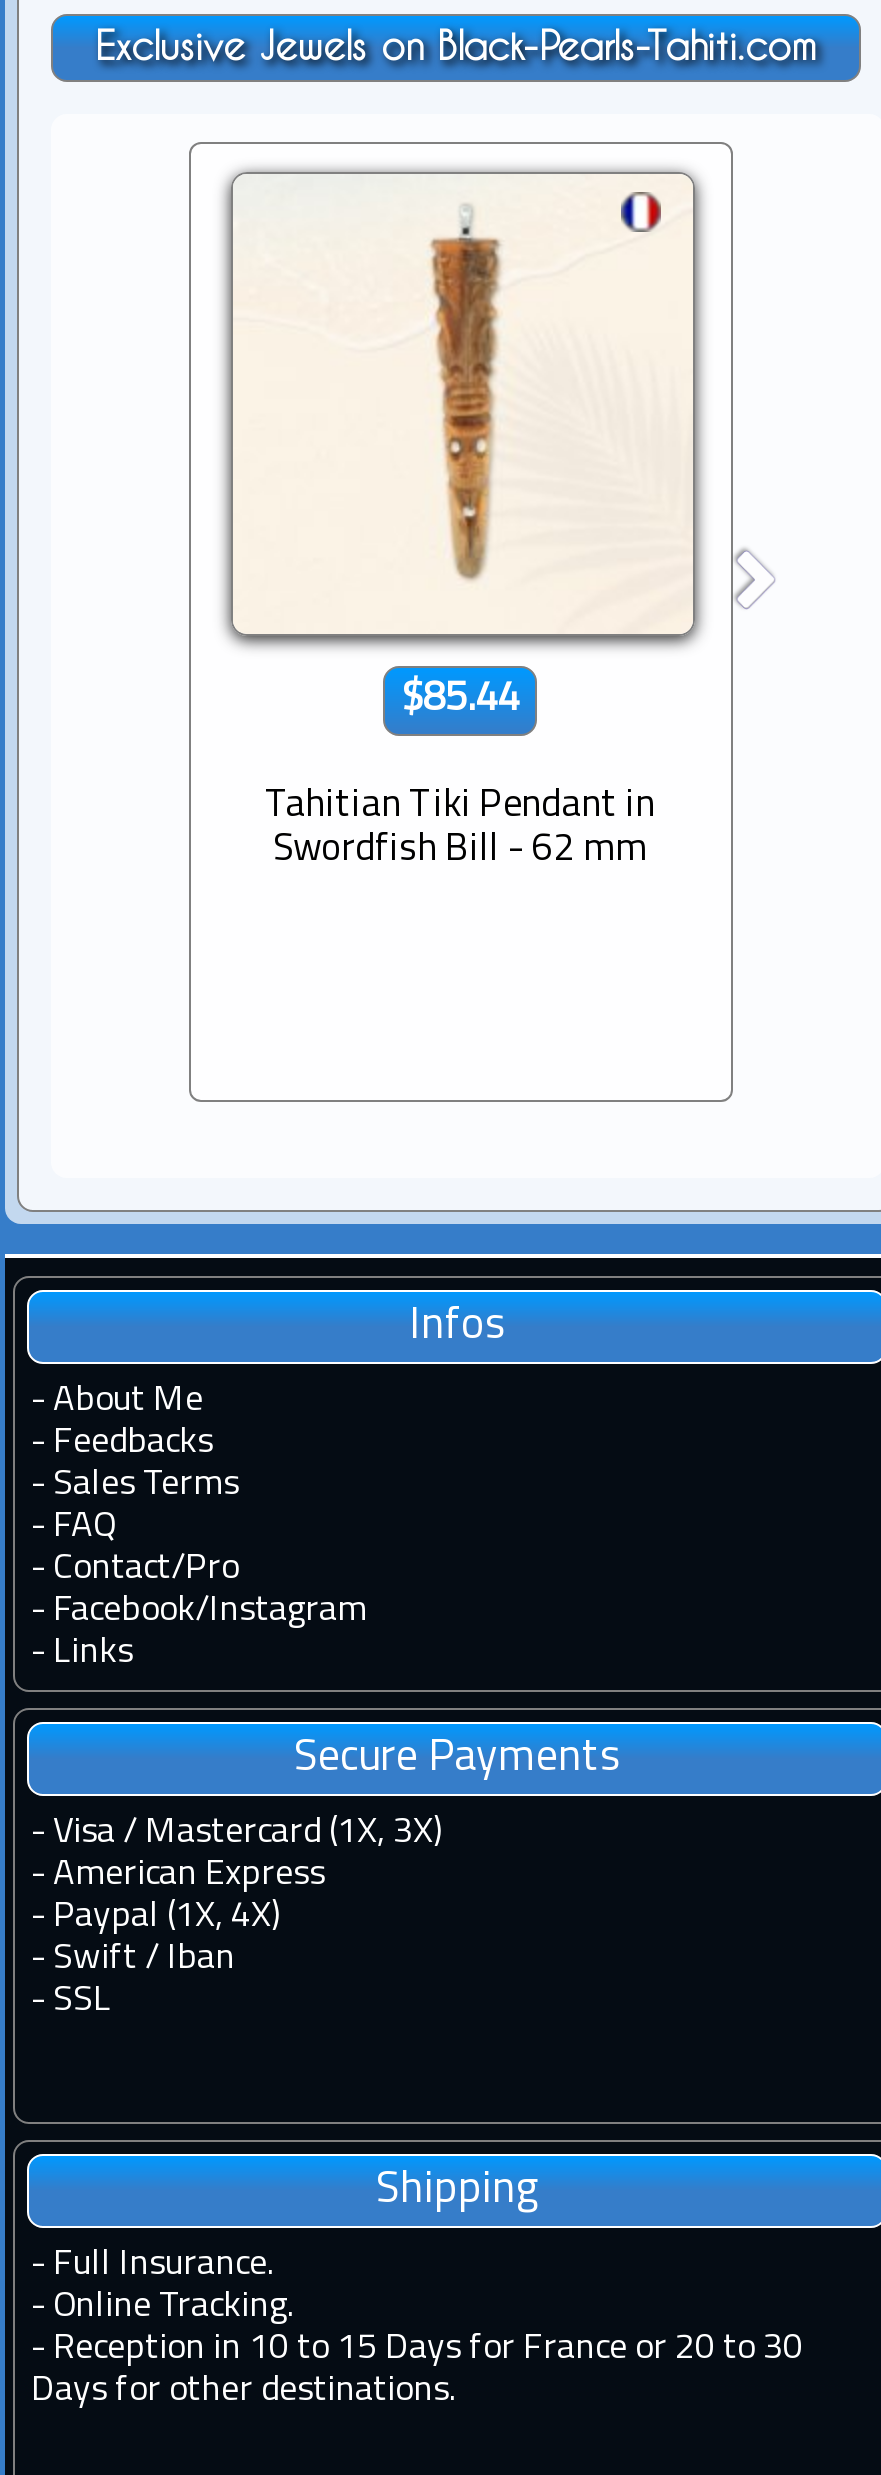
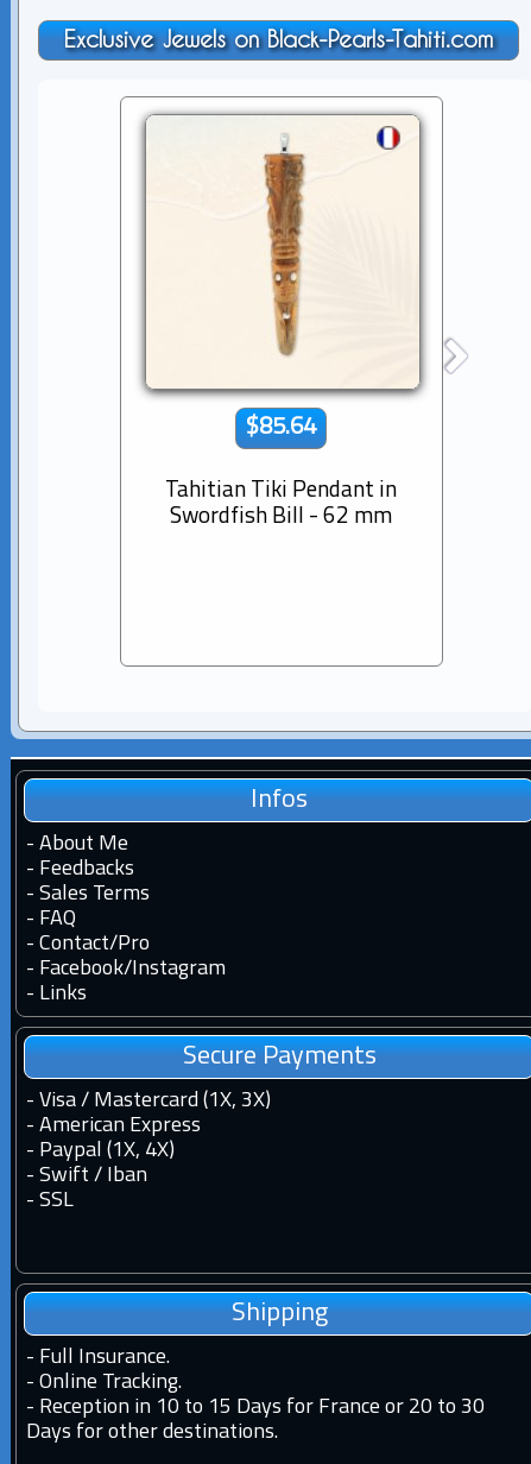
[401,679,519,719] $85.44 -> [246,415,316,439] $85.64

